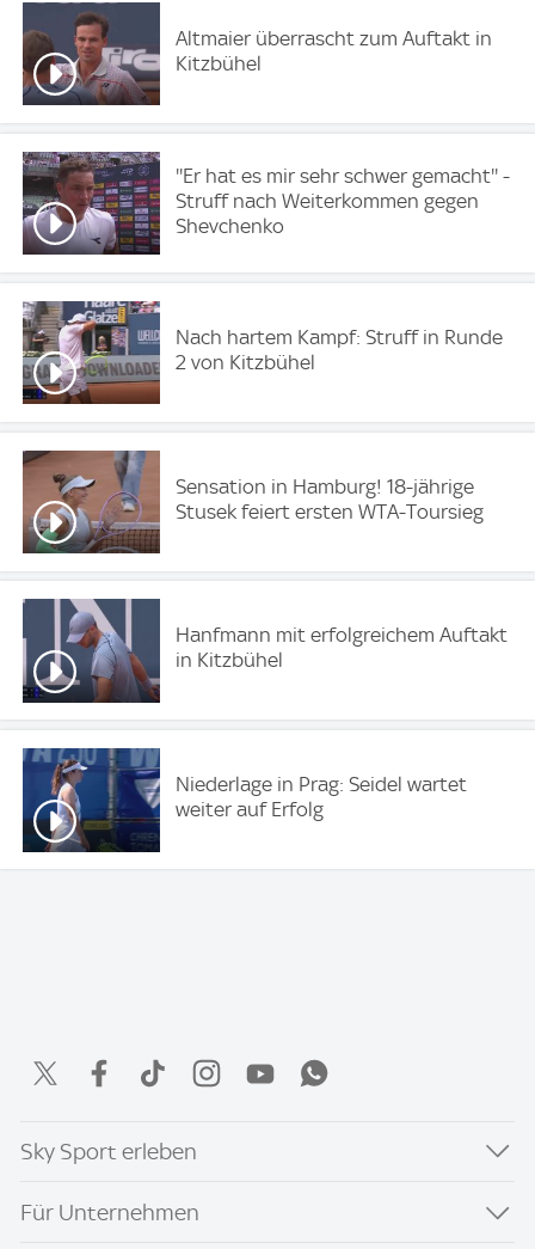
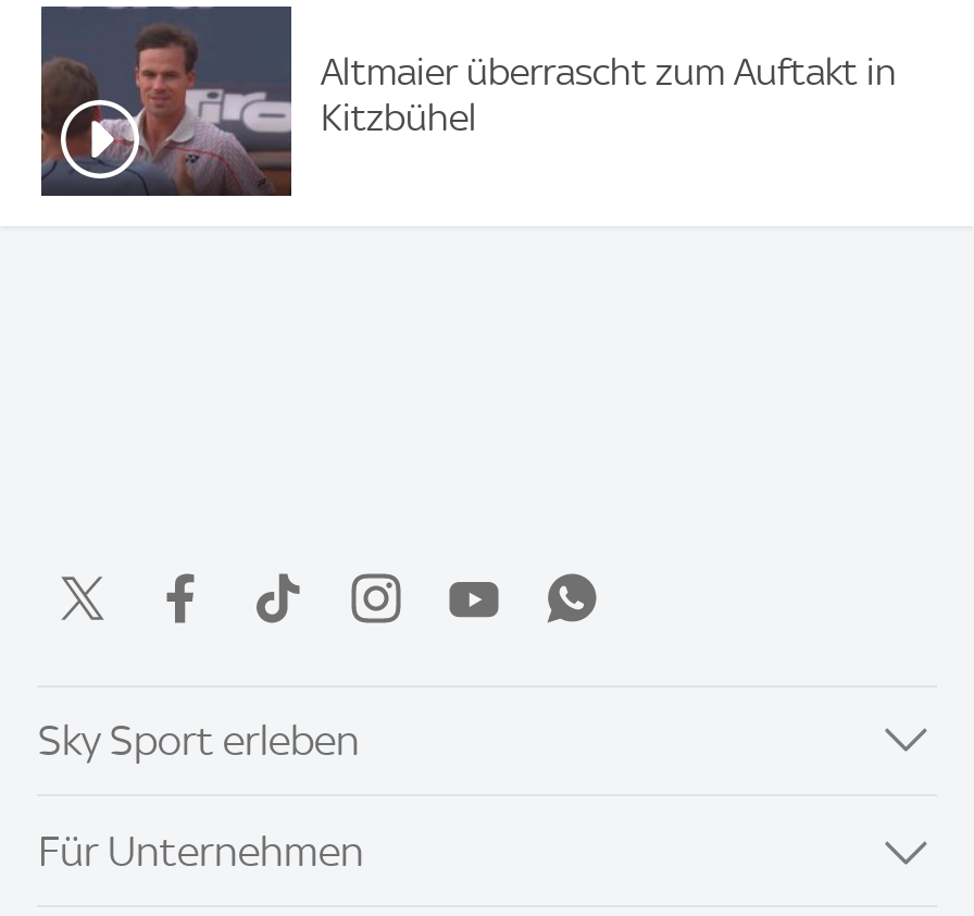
[21,151,510,256] [image] | ''Er hat es mir sehr schwer gemacht'' - | Struff nach Weiterkommen gegen | Shevchenko -> none
[21,300,503,405] [image] | Nach hartem Kampf: Struff in Runde | 2 von Kitzbühel -> none
[21,449,484,555] [image] | Sensation in Hamburg! 18-jährige | Stusek feiert ersten WTA-Toursieg -> none
[21,598,508,704] [image] | Hanfmann mit erfolgreichem Auftakt | in Kitzbühel -> none
[21,747,467,853] [image] | Niederlage in Prag: Seidel wartet | weiter auf Erfolg -> none

